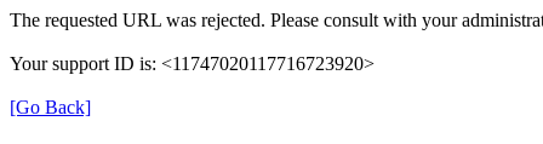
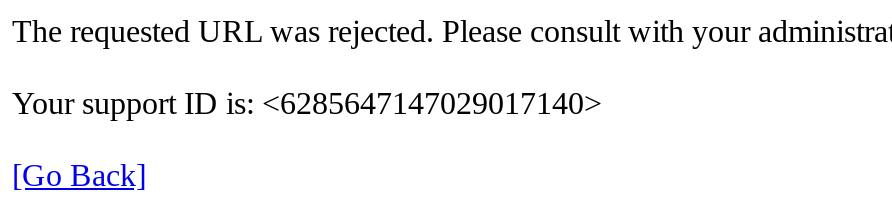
[10,53,375,74] Your support ID is: <11747020117716723920> -> [12,86,602,120] Your support ID is: <6285647147029017140>

